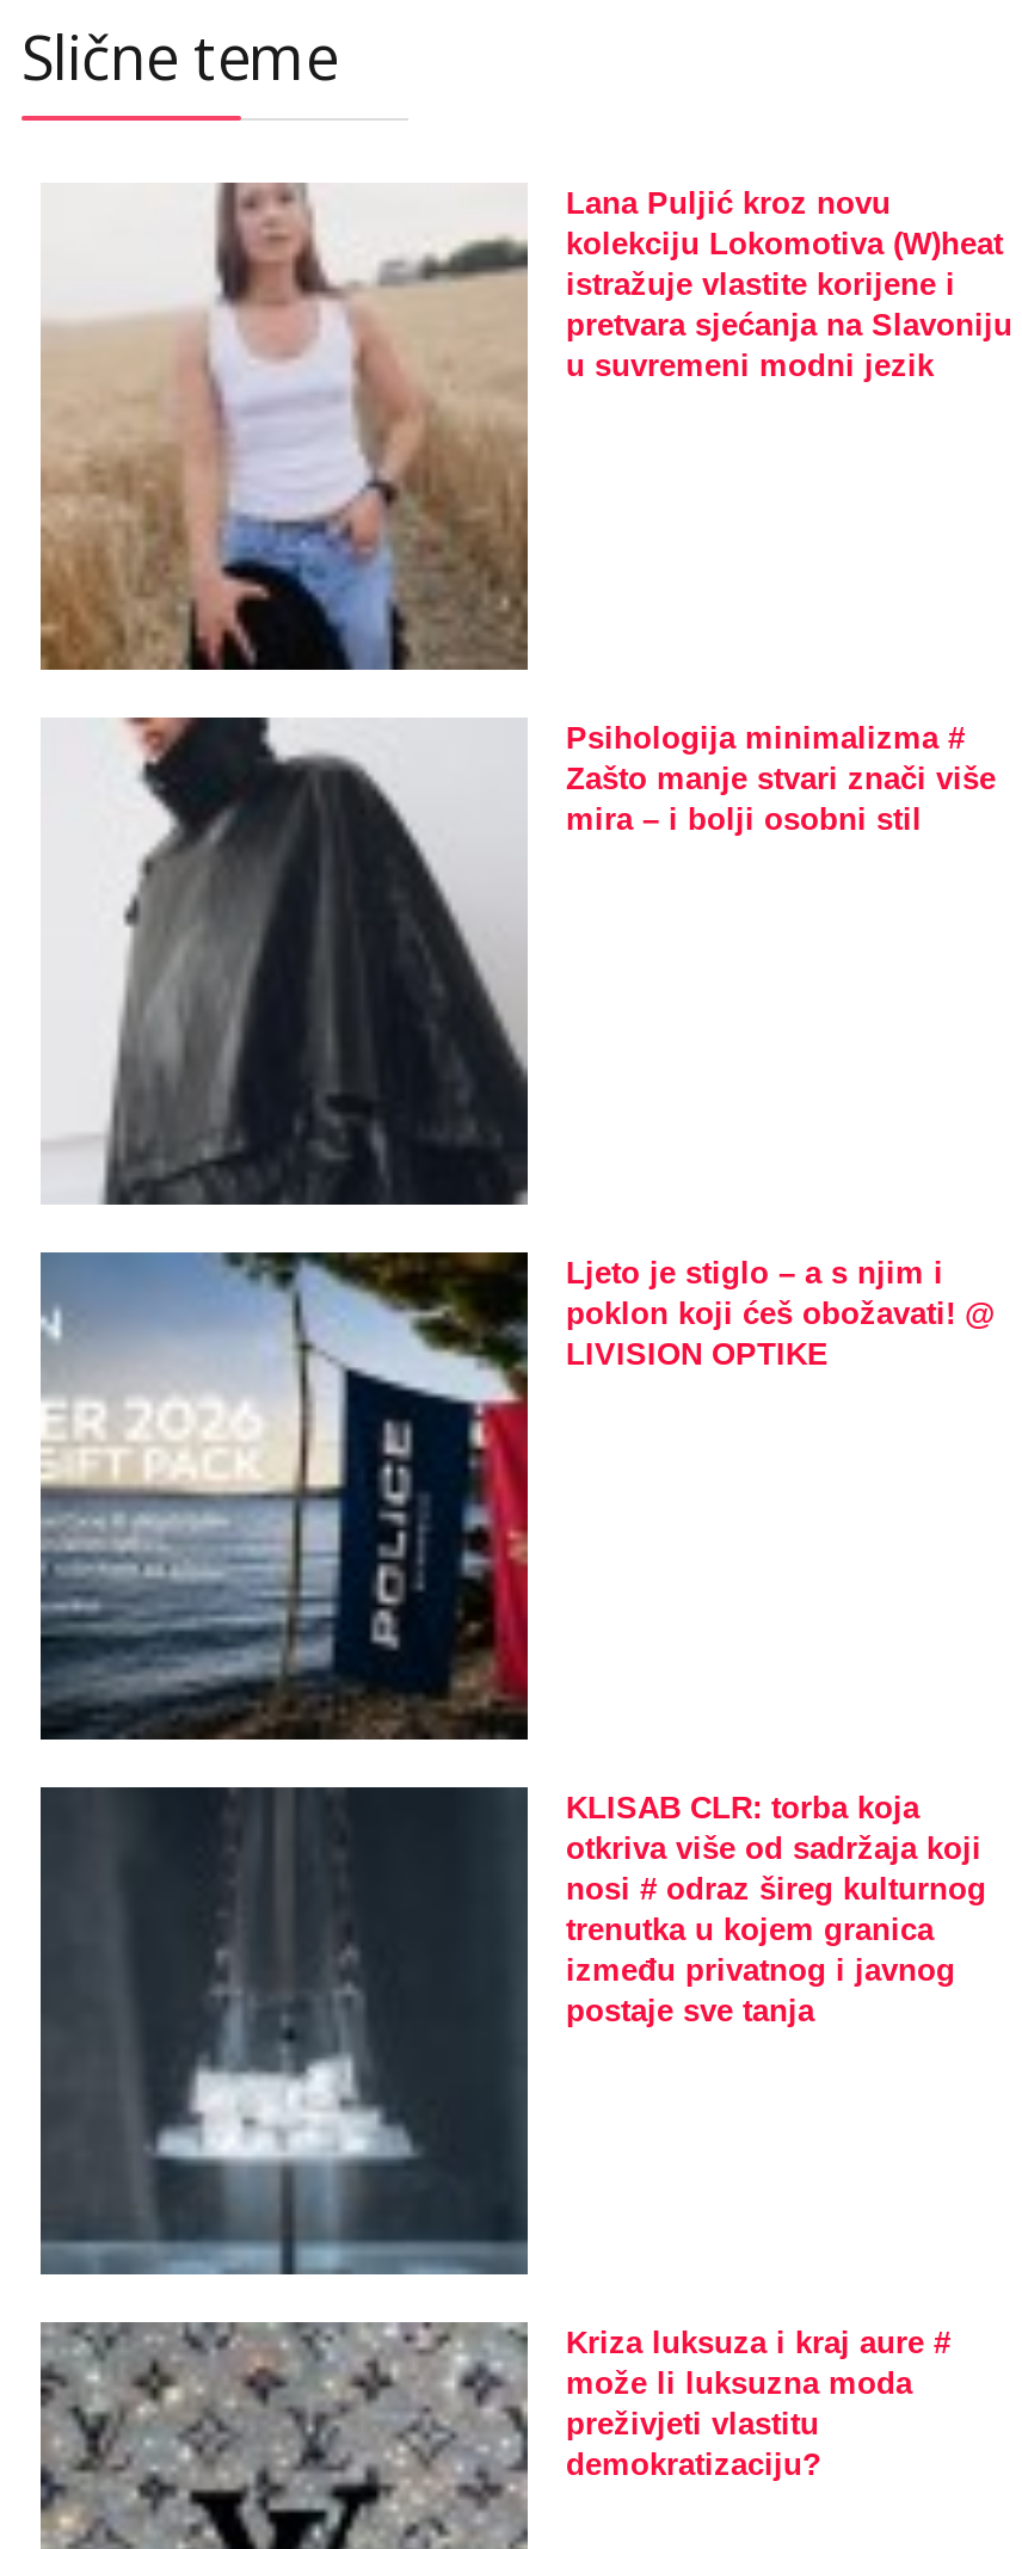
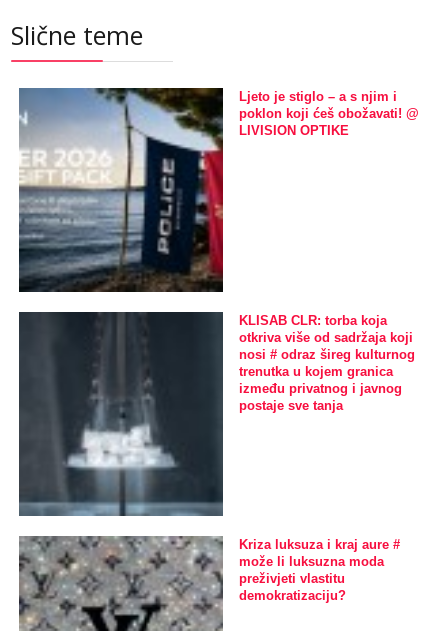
[38,183,1012,672] [image] | Lana Puljić kroz novu | kolekciju Lokomotiva (W)heat | istražuje vlastite korijene i | pretvara sjećanja na Slavoniju | u suvremeni modni jezik -> none
[43,715,996,1207] [image] | Psihologija minimalizma # | Zašto manje stvari znači više | mira – i bolji osobni stil -> none

